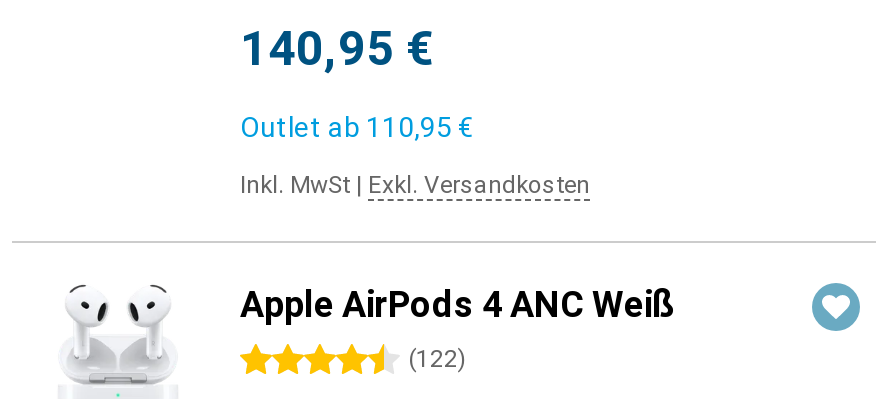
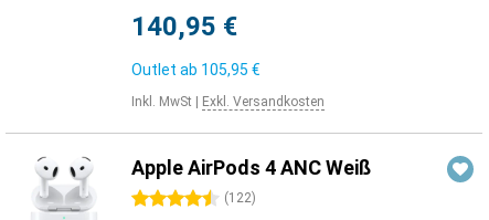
[240,111,474,143] Outlet ab 110,95 € -> [131,61,261,78] Outlet ab 105,95 €

